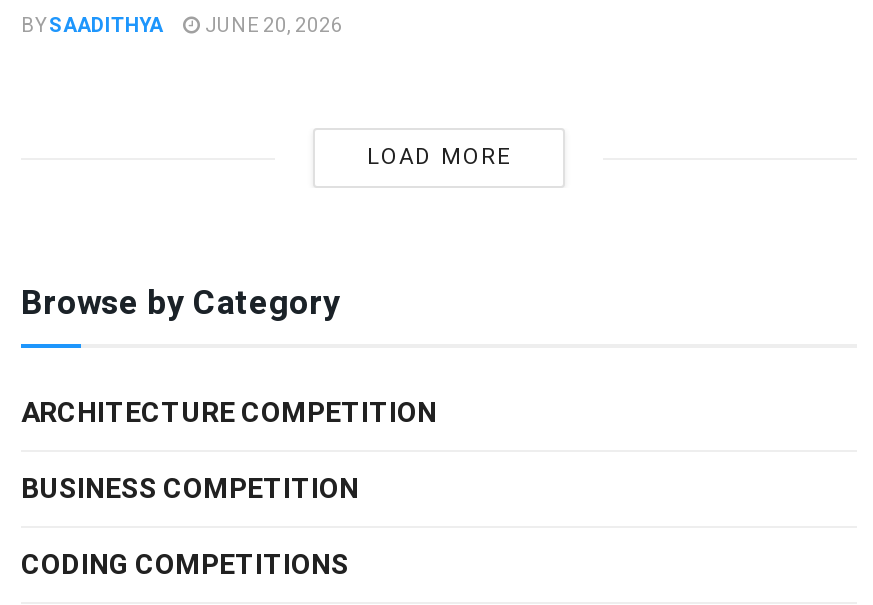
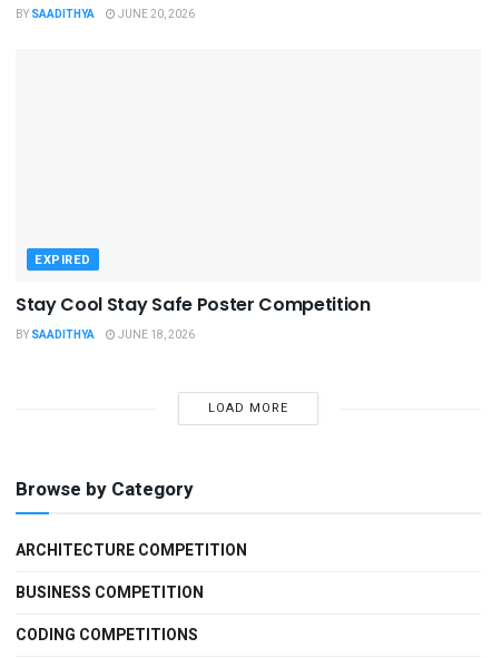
none -> [16,251,370,343] EXPIRED | Stay Cool Stay Safe Poster Competition | BY SAADITHYA | JUNE 18, 2026

